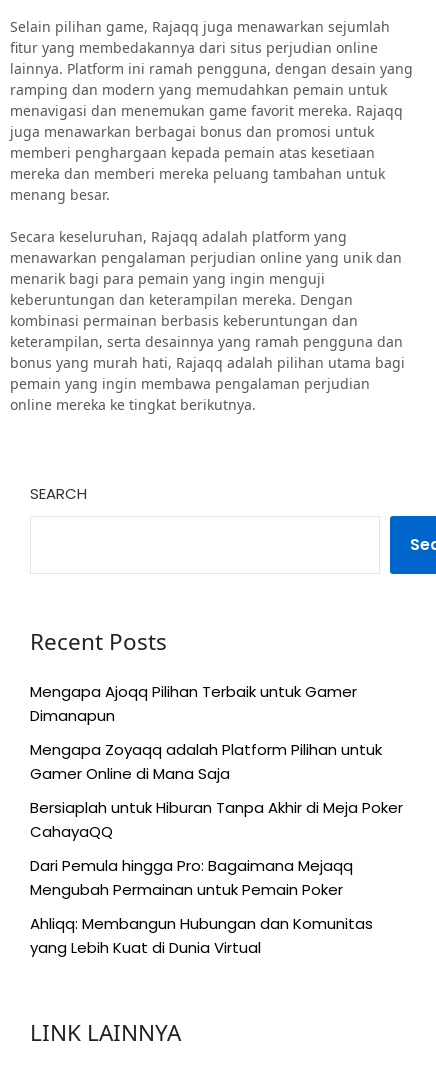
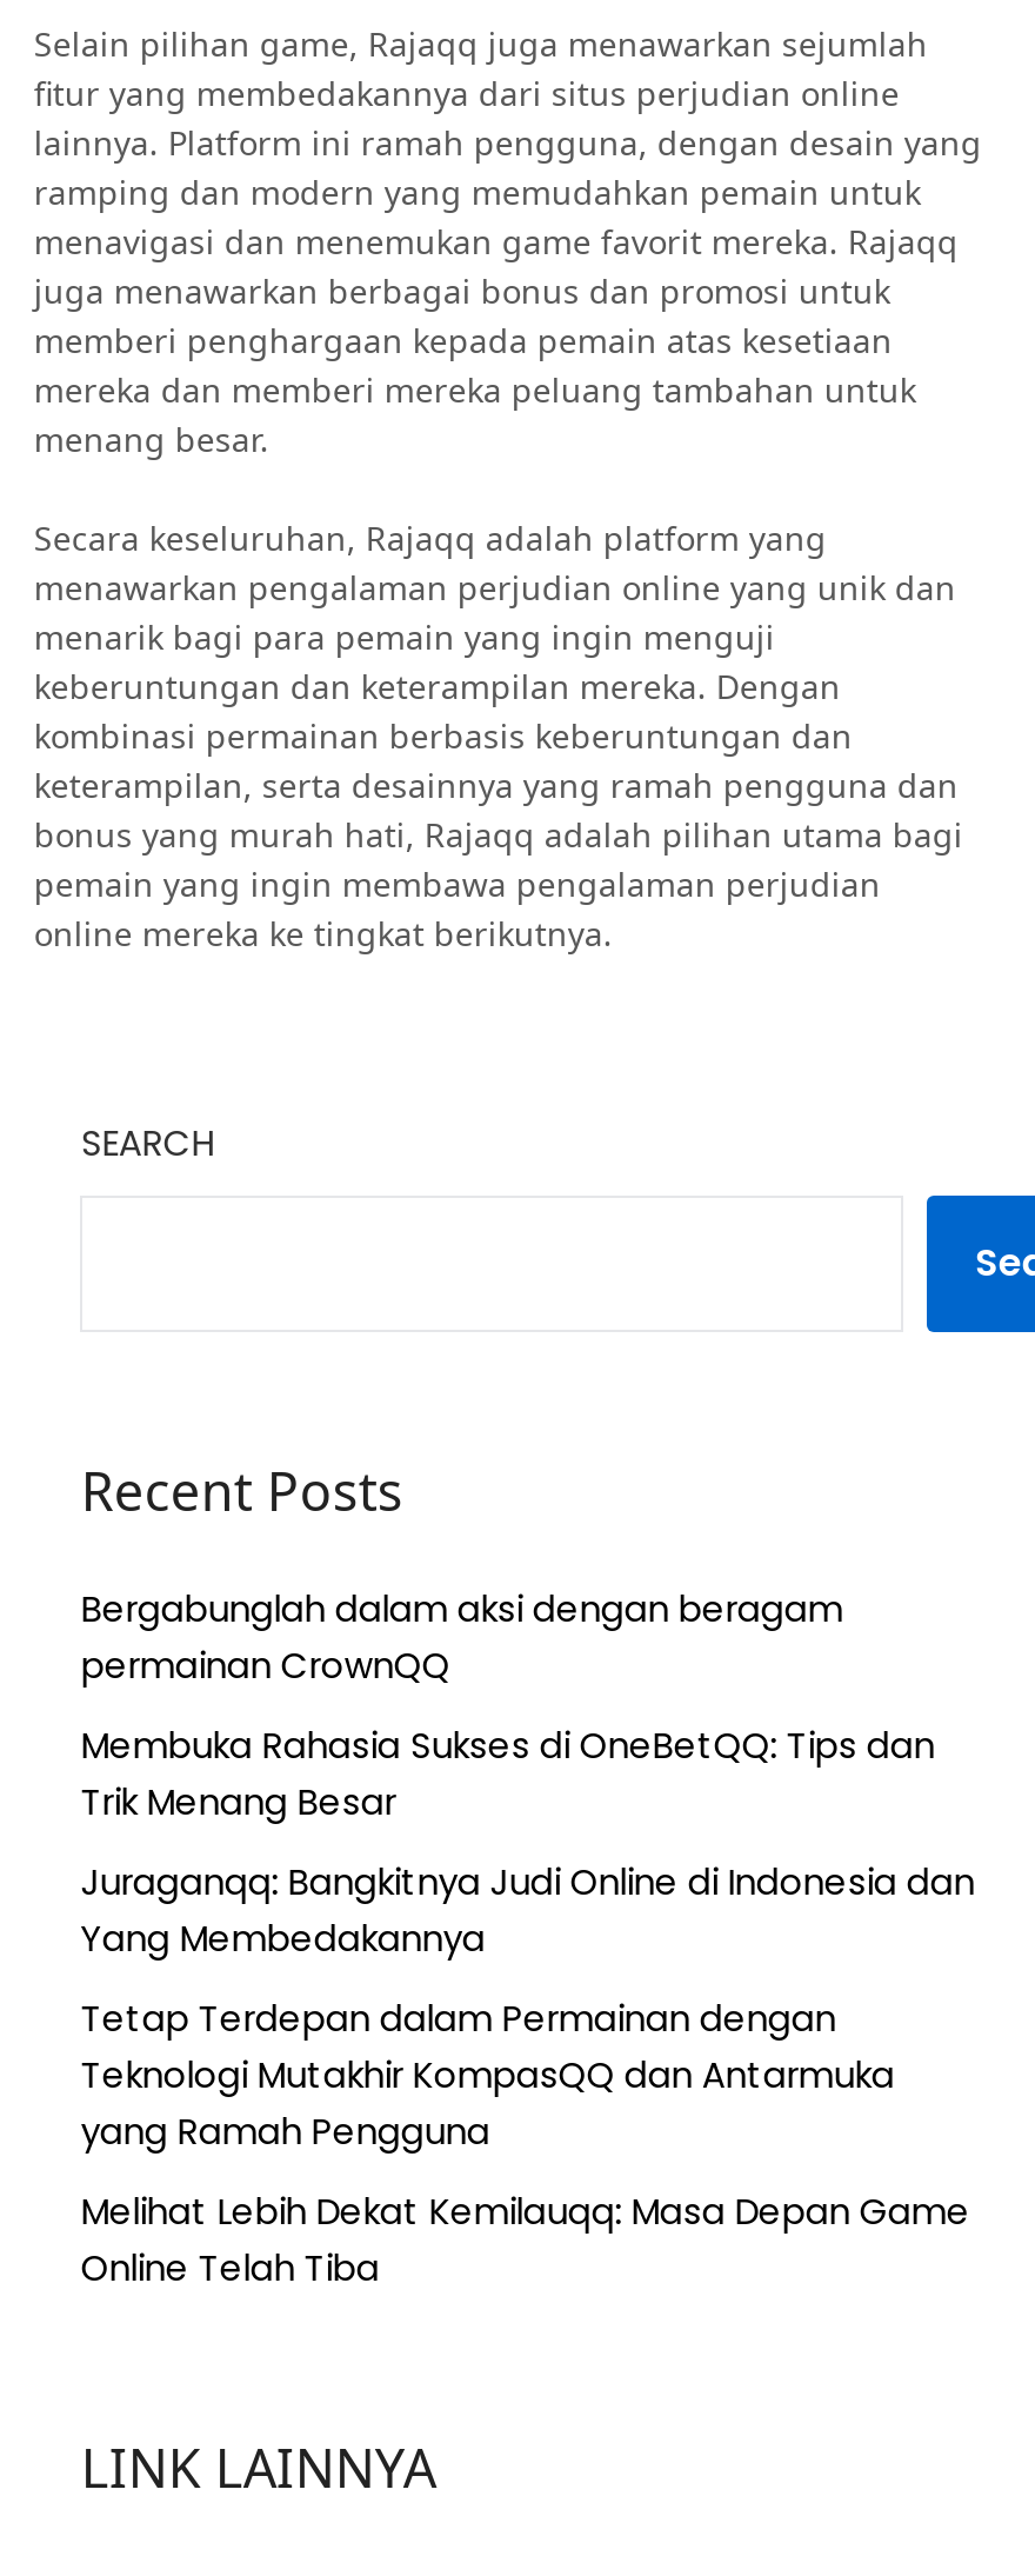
[30,681,357,726] Mengapa Ajoqq Pilihan Terbaik untuk Gamer | Dimanapun -> [81,1584,843,1690] Bergabunglah dalam aksi dengan beragam | permainan CrownQQ
[30,739,382,784] Mengapa Zoyaqq adalah Platform Pilihan untuk | Gamer Online di Mana Saja -> [81,1721,935,1827] Membuka Rahasia Sukses di OneBetQQ: Tips dan | Trik Menang Besar
[30,797,403,842] Bersiaplah untuk Hiburan Tanpa Akhir di Meja Poker | CahayaQQ -> [81,1857,975,1963] Juraganqq: Bangkitnya Judi Online di Indonesia dan | Yang Membedakannya
[30,855,353,900] Dari Pemula hingga Pro: Bagaimana Mejaqq | Mengubah Permainan untuk Pemain Poker -> [81,1994,895,2156] Tetap Terdepan dalam Permainan dengan | Teknologi Mutakhir KompasQQ dan Antarmuka | yang Ramah Pengguna
[30,913,373,958] Ahliqq: Membangun Hubungan dan Komunitas | yang Lebih Kuat di Dunia Virtual -> [81,2187,970,2293] Melihat Lebih Dekat Kemilauqq: Masa Depan Game | Online Telah Tiba

